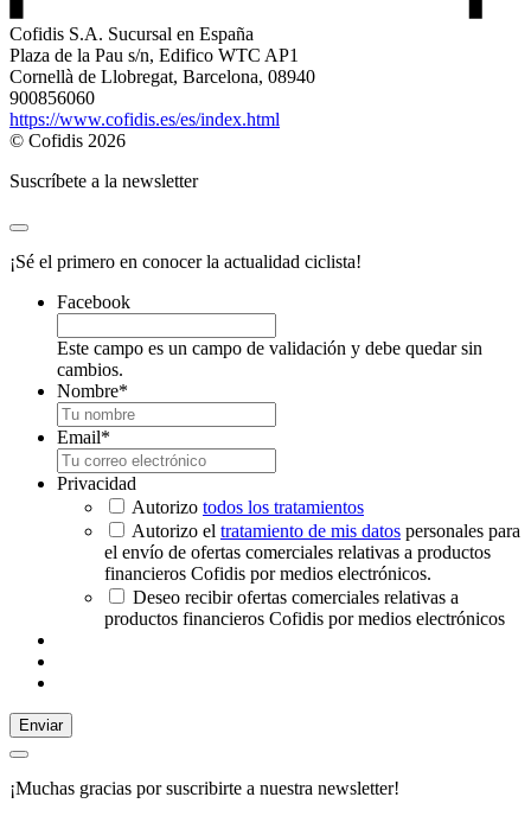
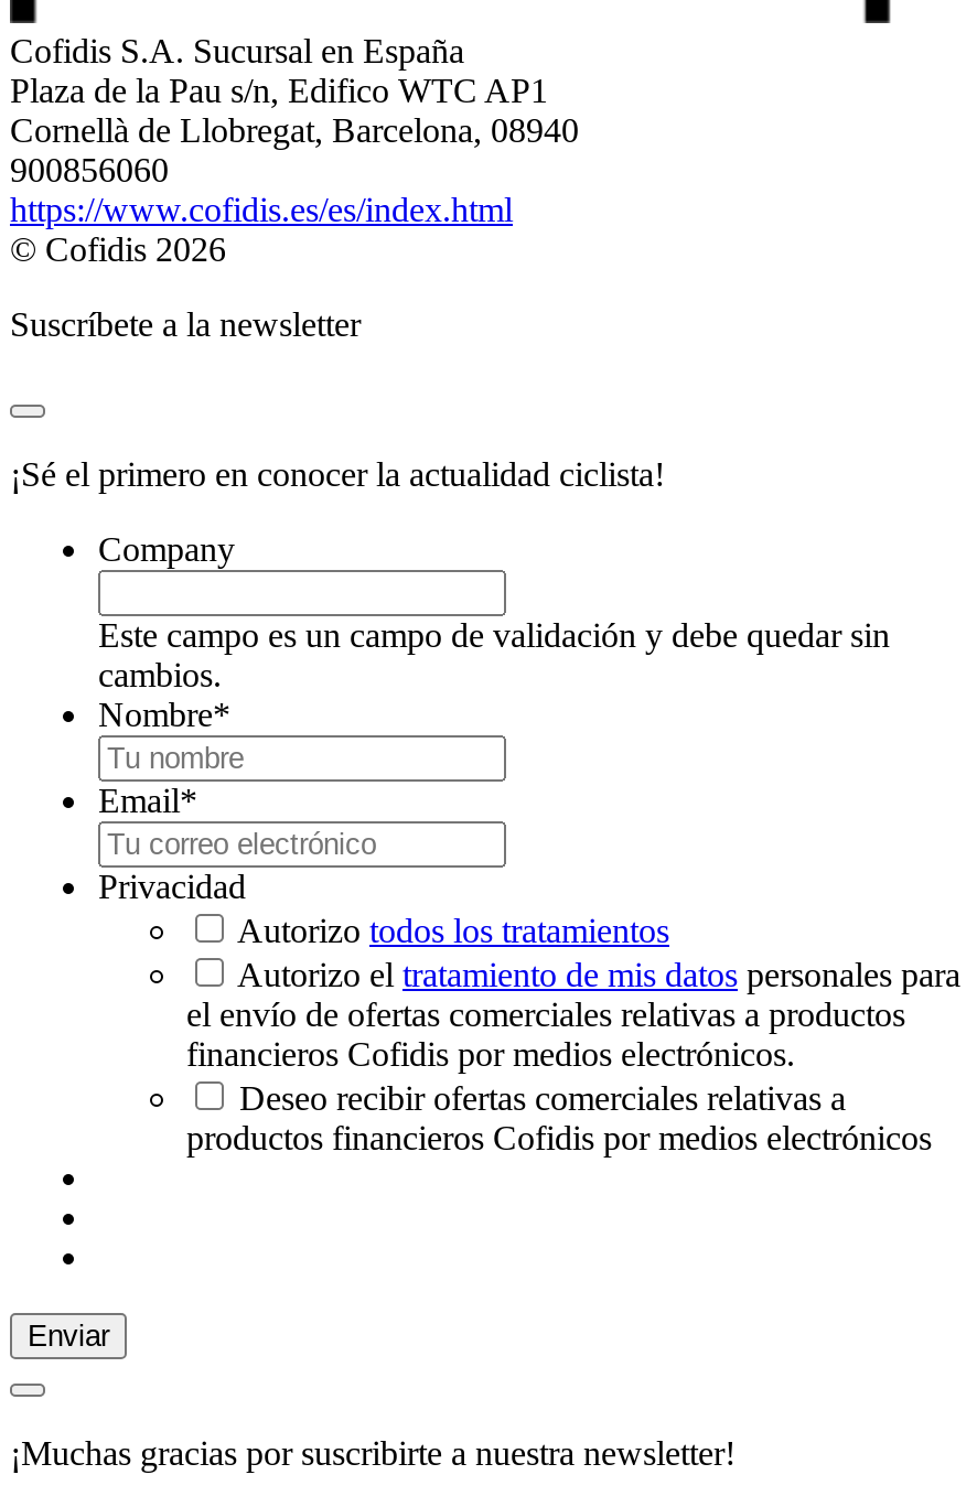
[57,292,130,312] Facebook -> [98,530,235,568] Company

